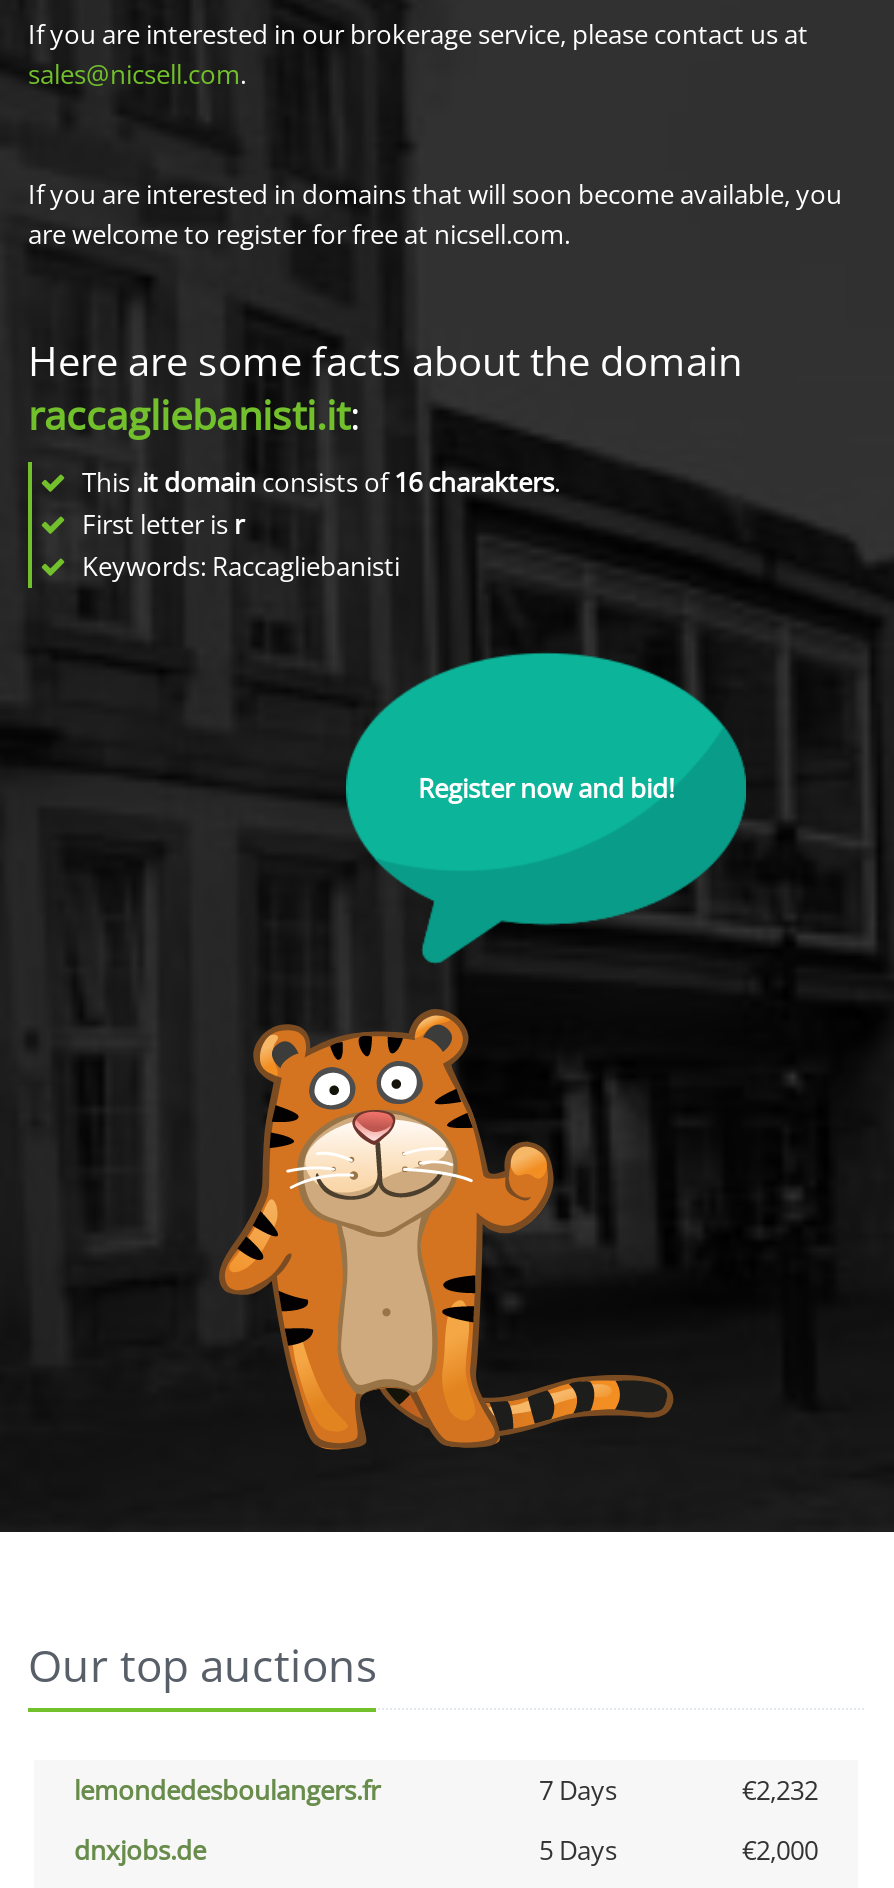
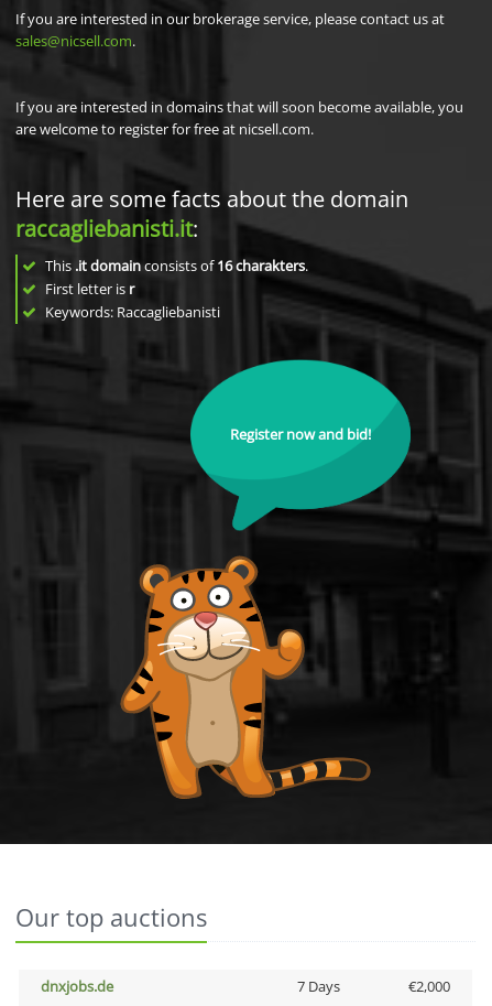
[74,1772,818,1808] lemondedesboulangers.fr | 7 Days | €2,232 -> none
[539,1832,617,1868] 5 Days -> [297,976,340,996] 7 Days

